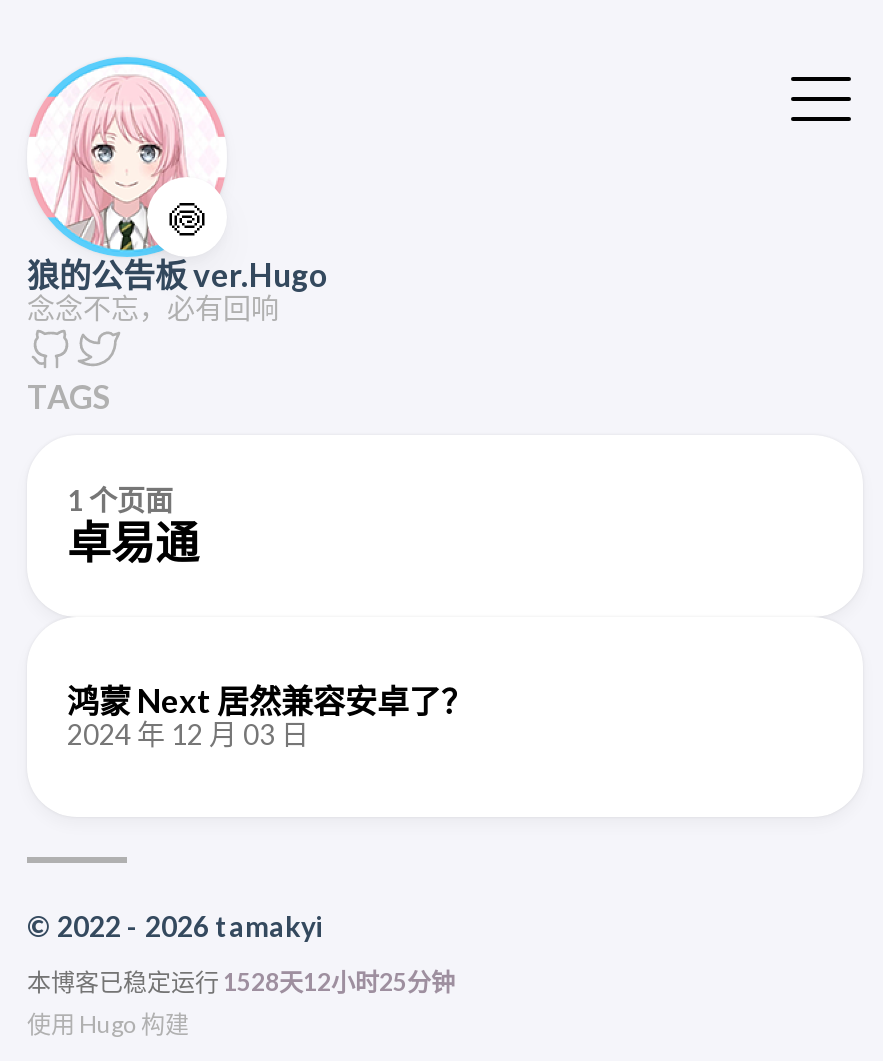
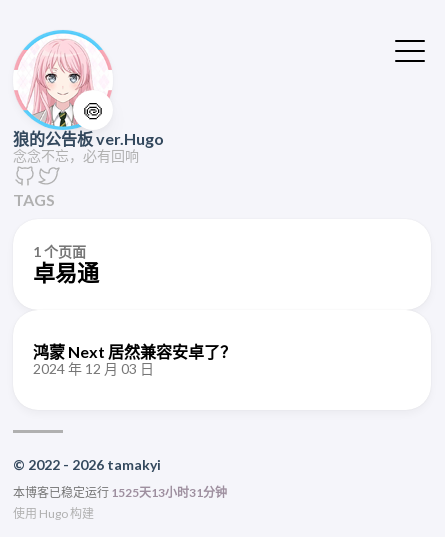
[27,967,455,997] 本博客已稳定运行1528天12小时25分钟 -> [13,485,227,500] 本博客已稳定运行1525天13小时31分钟

